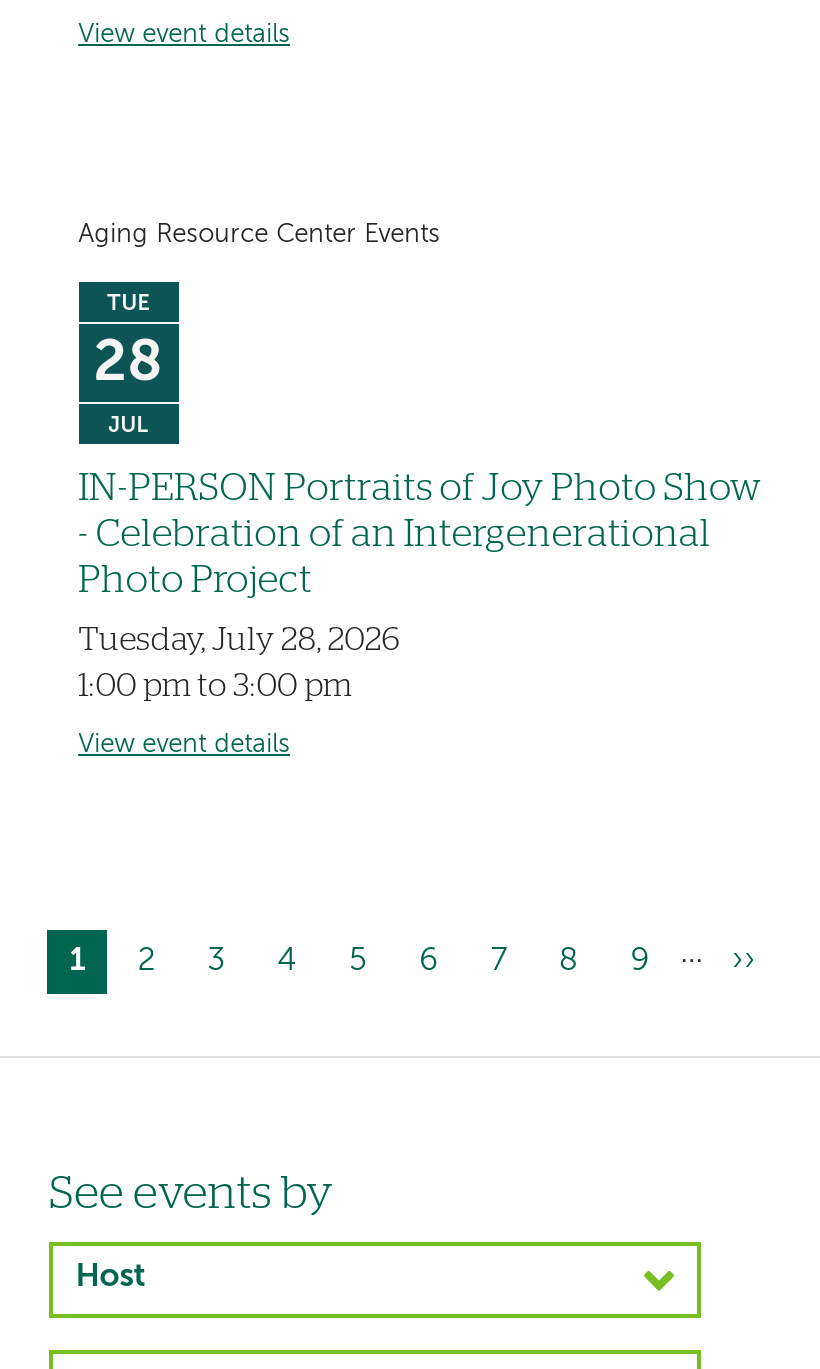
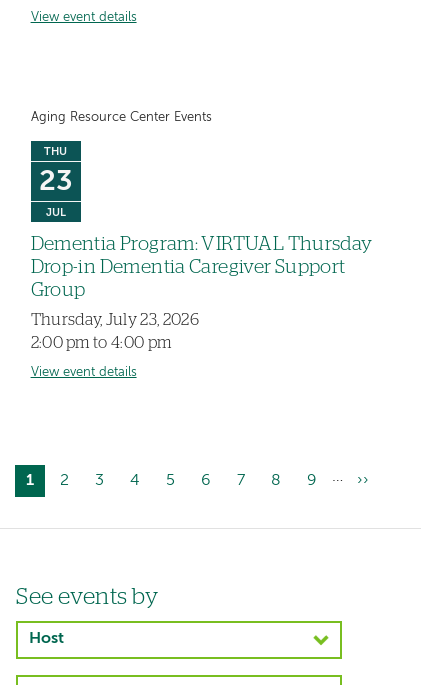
[93,292,163,394] TUE | 28 -> [39,146,73,197] THU | 23
[78,470,763,600] IN-PERSON Portraits of Joy Photo Show | - Celebration of an Intergenerational | Photo Project -> [31,235,373,300] Dementia Program: VIRTUAL Thursday | Drop-in Dementia Caregiver Support | Group
[78,625,400,702] Tuesday, July 28, 2026 | 1:00 pm to 3:00 pm -> [31,312,199,351] Thursday, July 23, 2026 | 2:00 pm to 4:00 pm

